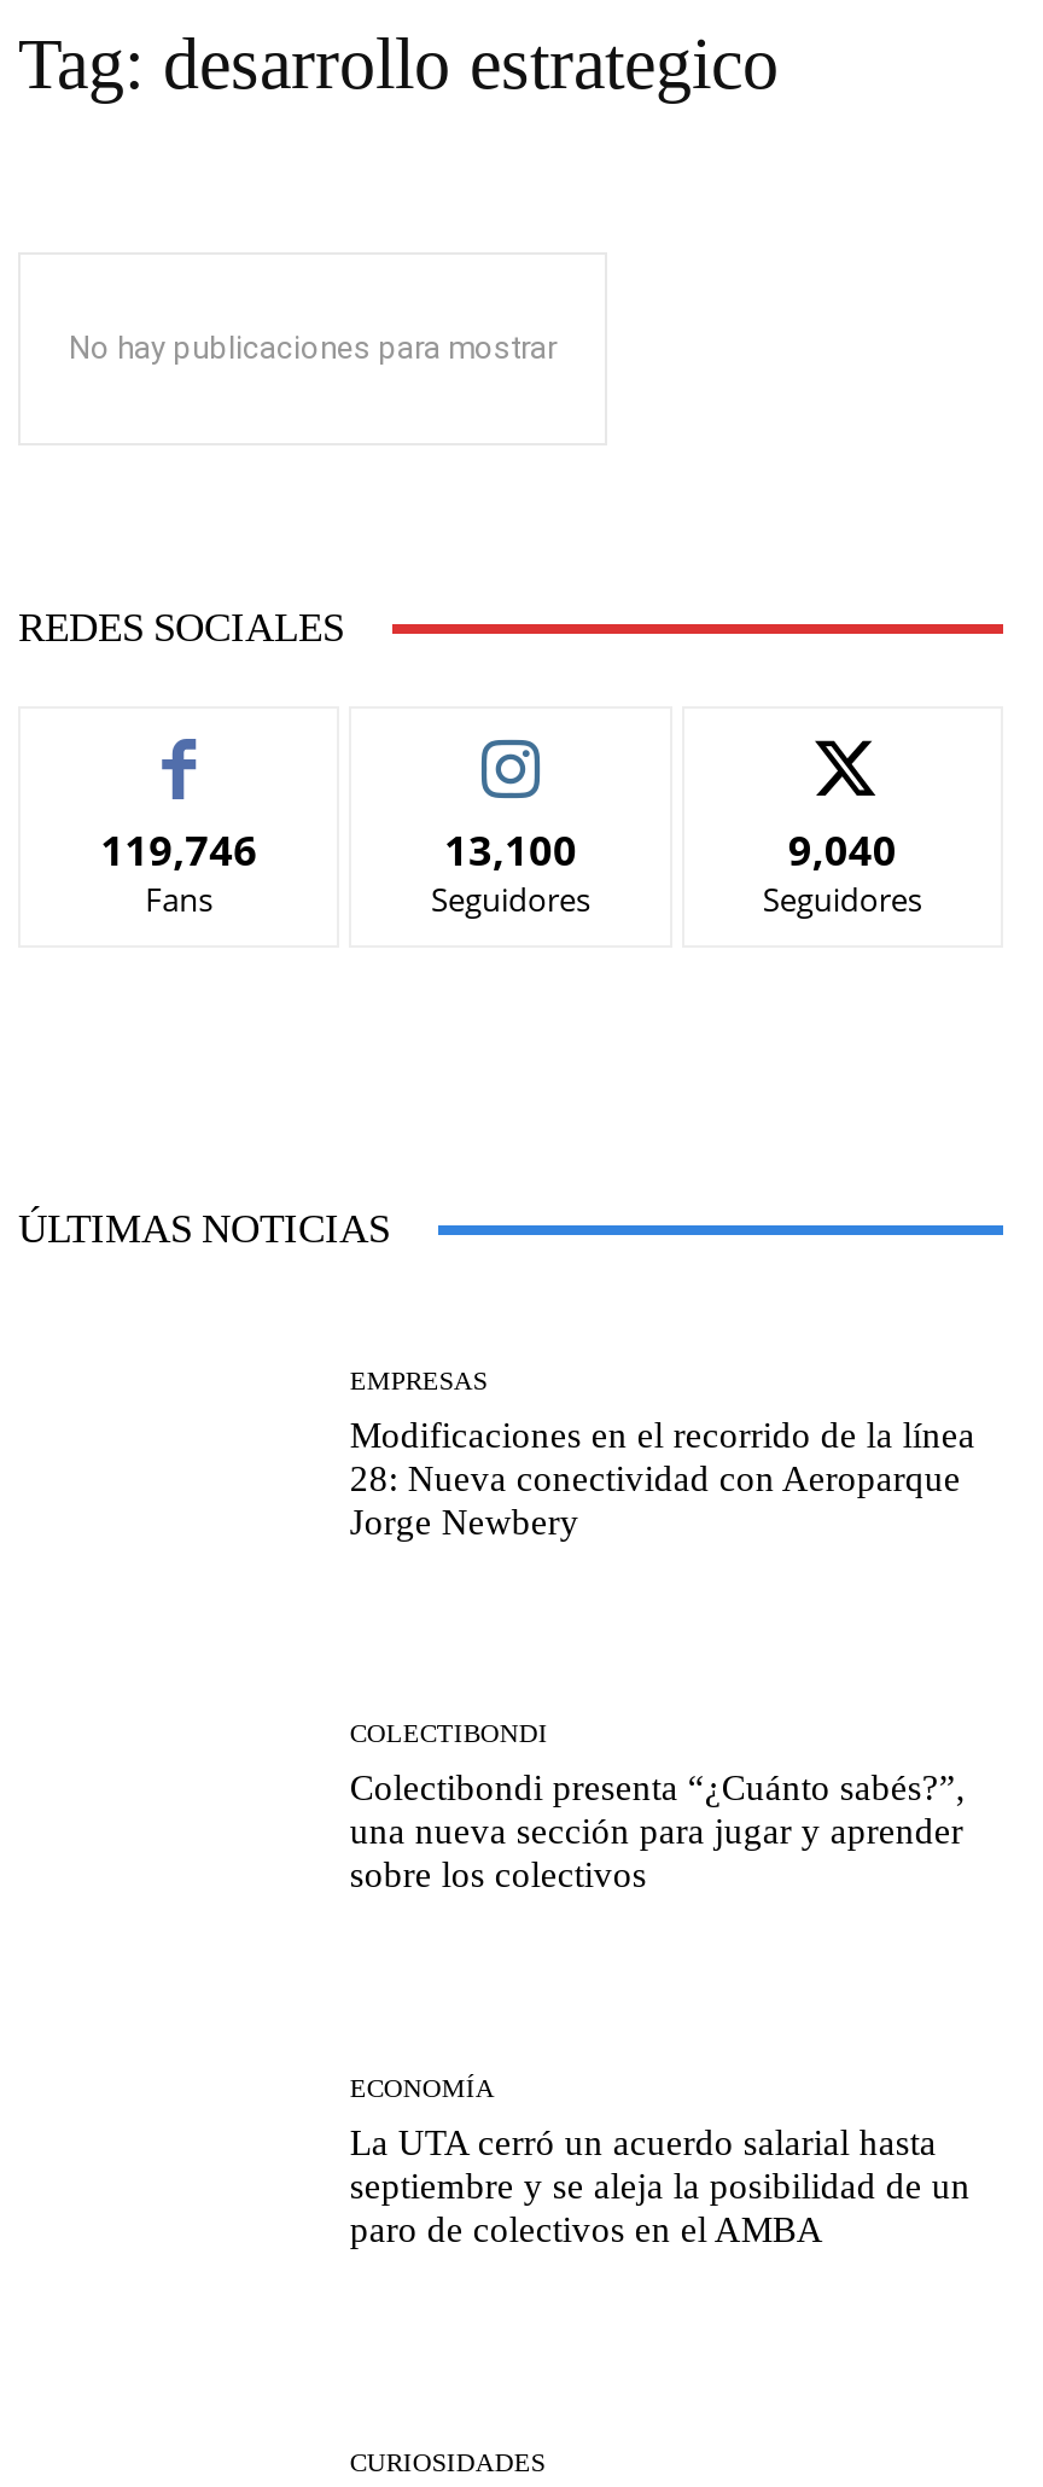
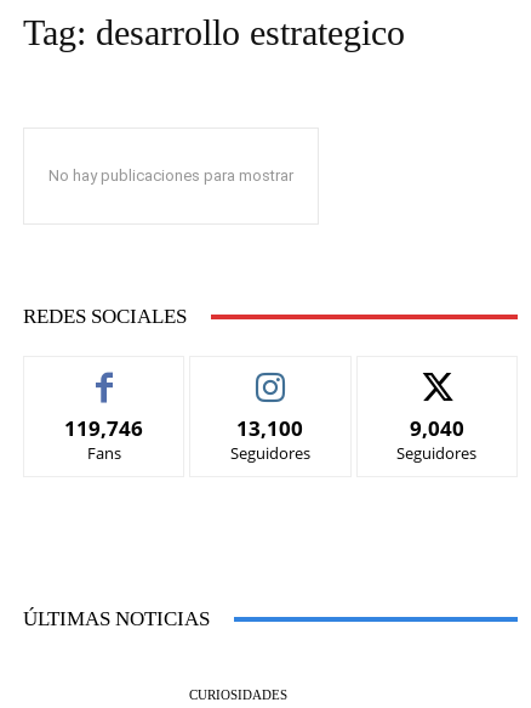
[350,1365,975,1541] EMPRESAS | Modificaciones en el recorrido de la línea | 28: Nueva conectividad con Aeroparque | Jorge Newbery -> none
[350,1719,965,1895] COLECTIBONDI | Colectibondi presenta “¿Cuánto sabés?”, | una nueva sección para jugar y aprender | sobre los colectivos -> none
[350,2072,970,2248] ECONOMÍA | La UTA cerró un acuerdo salarial hasta | septiembre y se aleja la posibilidad de un | paro de colectivos en el AMBA -> none

